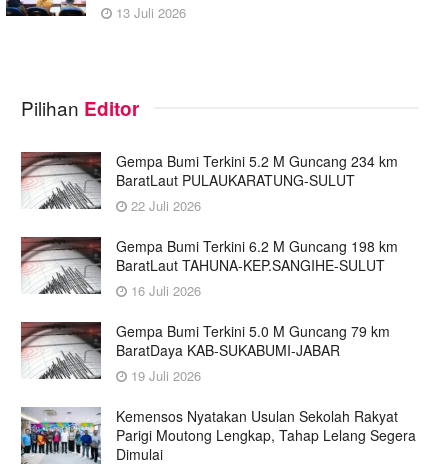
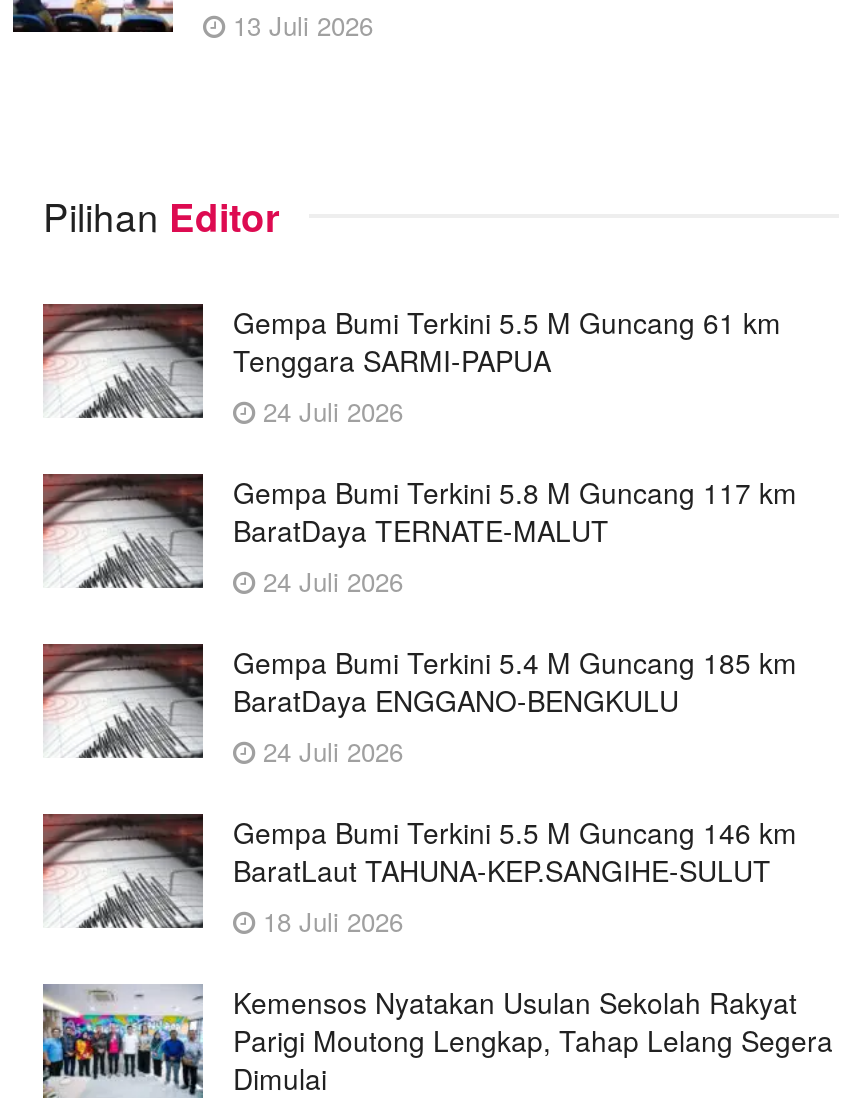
moved [19,151,103,211] -> [39,642,207,762]: [image]
[116,151,398,256] Gempa Bumi Terkini 5.2 M Guncang 234 km | BaratLaut PULAUKARATUNG-SULUT | 22 Juli 2026 | Gempa Bumi Terkini 6.2 M Guncang 198 km -> [233,302,797,852] Gempa Bumi Terkini 5.5 M Guncang 61 km | Tenggara SARMI-PAPUA | 24 Juli 2026 | Gempa Bumi Terkini 5.8 M Guncang 117 km | BaratDaya TERNATE-MALUT | 24 Juli 2026 | Gempa Bumi Terkini 5.4 M Guncang 185 km | BaratDaya ENGGANO-BENGKULU | 24 Juli 2026 | Gempa Bumi Terkini 5.5 M Guncang 146 km
moved [19,236,385,296] -> [39,812,771,932]: [image] | BaratLaut TAHUNA-KEP.SANGIHE-SULUT
[116,281,390,385] 16 Juli 2026 | Gempa Bumi Terkini 5.0 M Guncang 79 km | BaratDaya KAB-SUKABUMI-JABAR | 19 Juli 2026 -> [255,902,403,940] 18 Juli 2026

